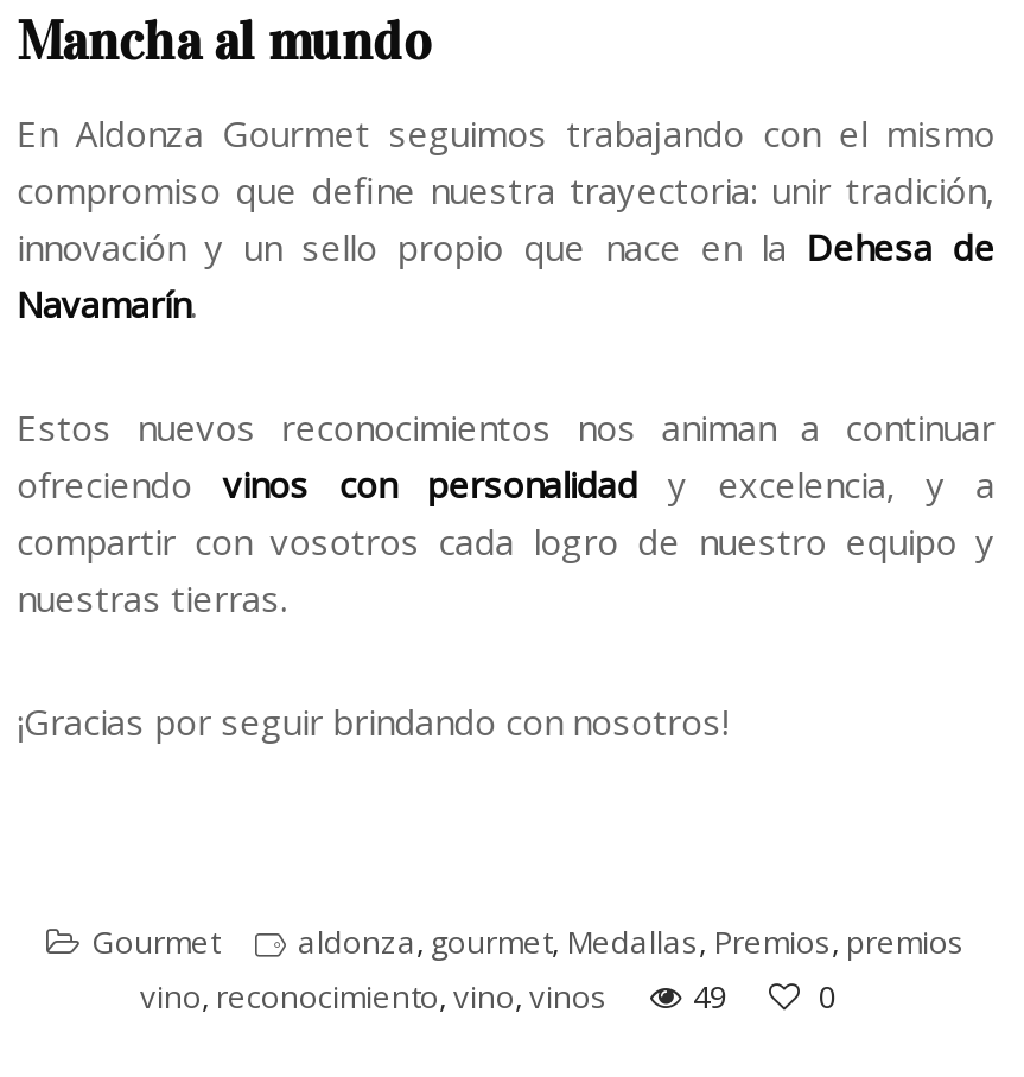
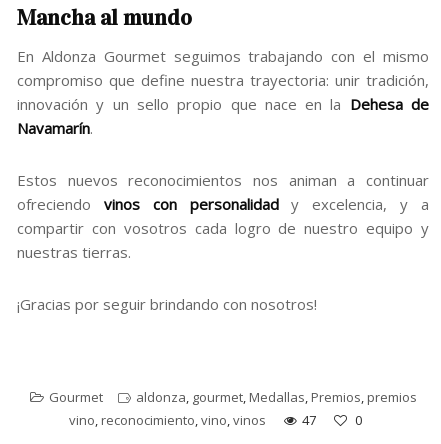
[140,974,835,1017] vino, reconocimiento, vino, vinos 49 0 -> [69,410,362,428] vino, reconocimiento, vino, vinos 47 0

